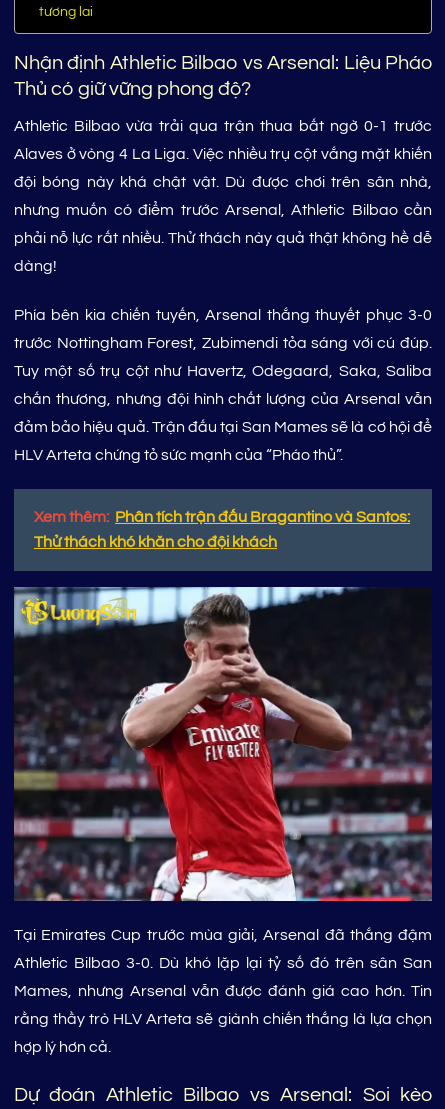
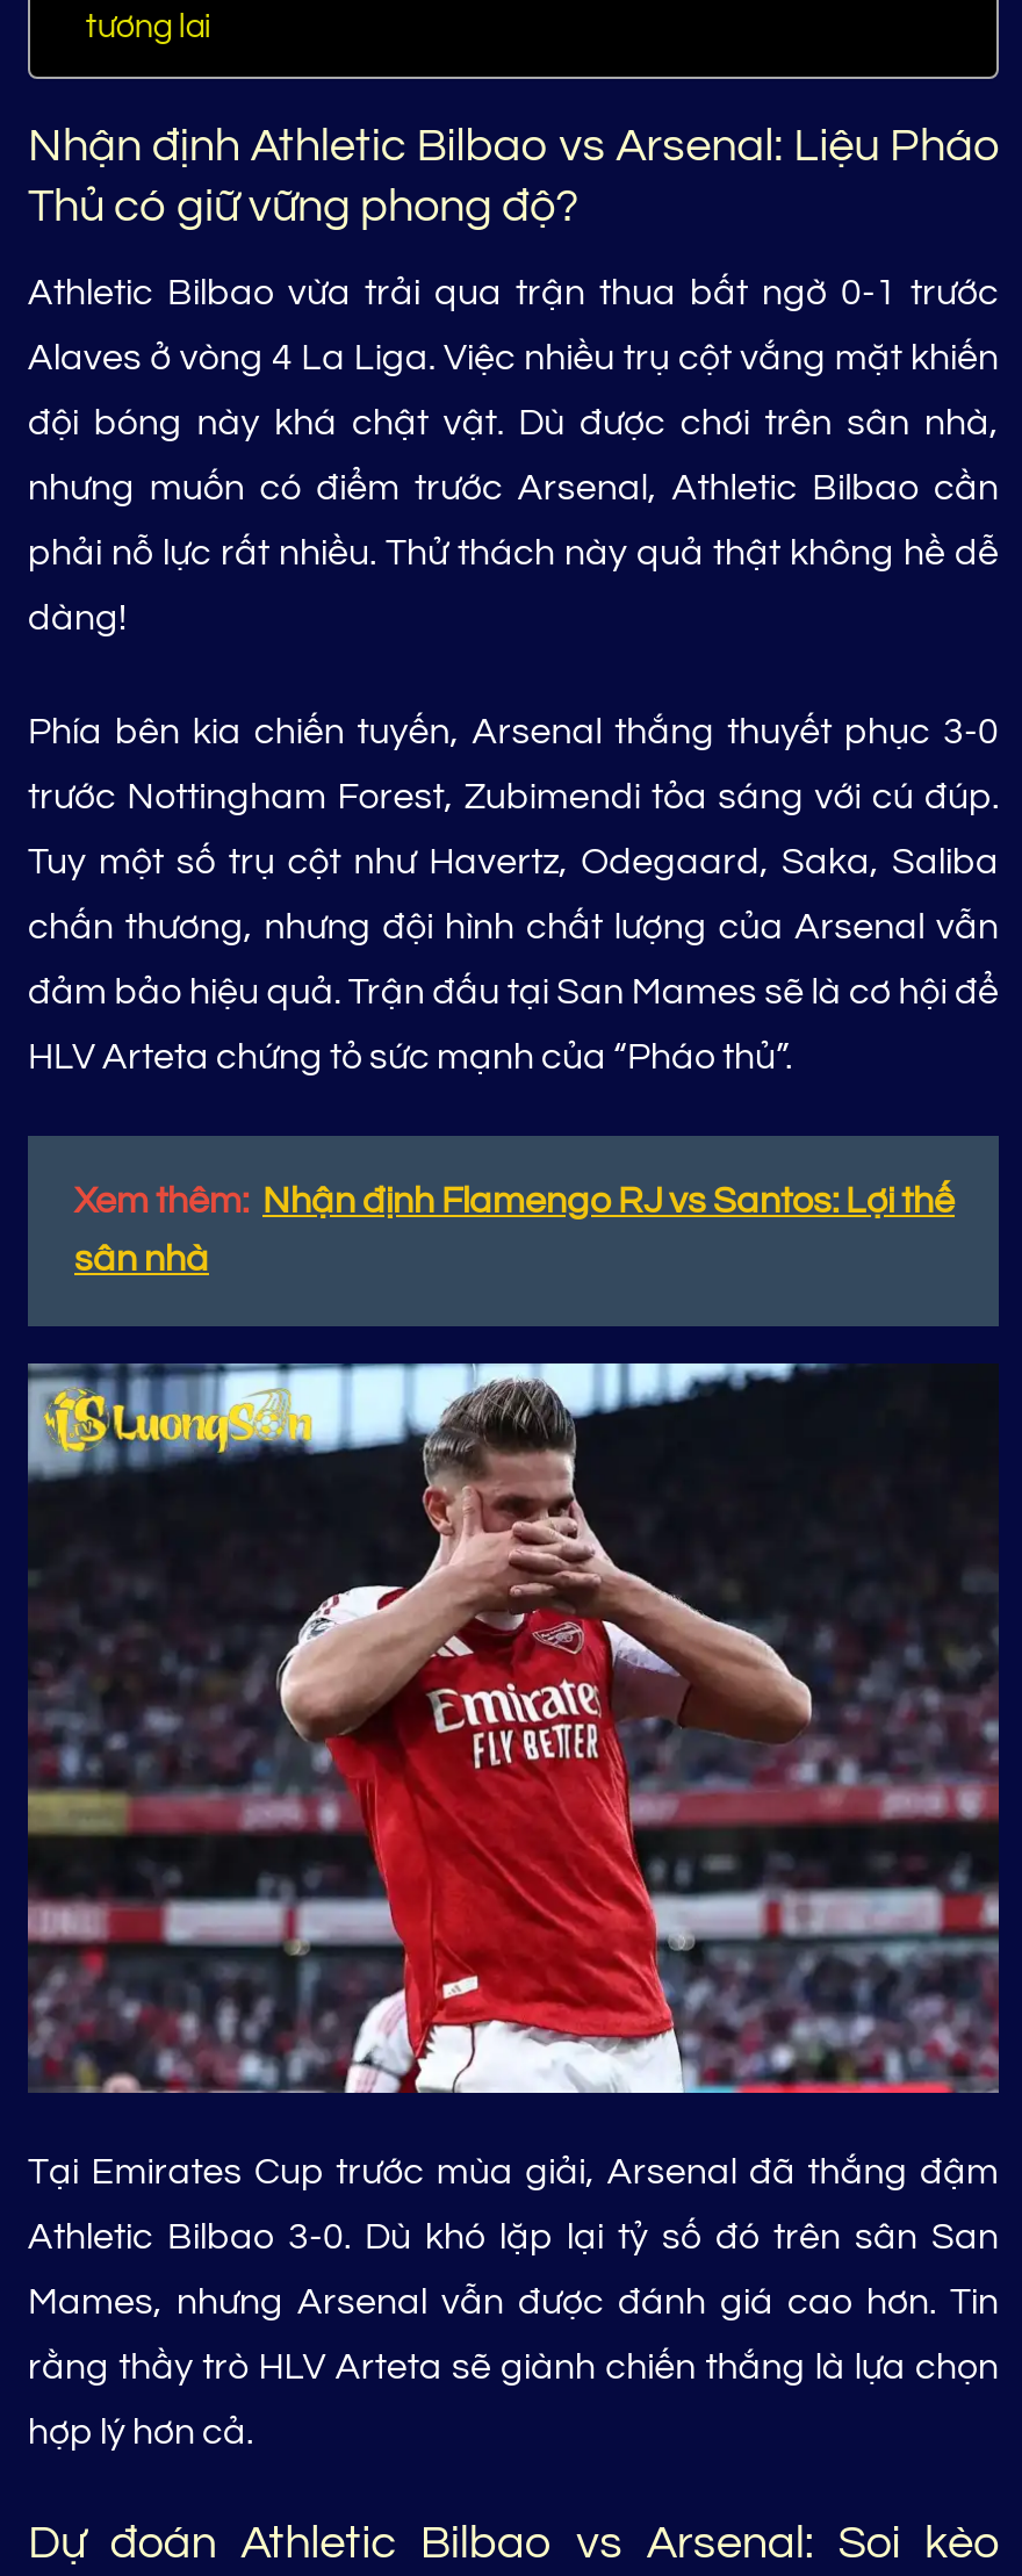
[34,509,410,525] Xem thêm: Phân tích trận đấu Bragantino và Santos: -> [74,1183,955,1220] Xem thêm: Nhận định Flamengo RJ vs Santos: Lợi thế
[34,534,277,550] Thử thách khó khăn cho đội khách -> [74,1241,209,1278] sân nhà

